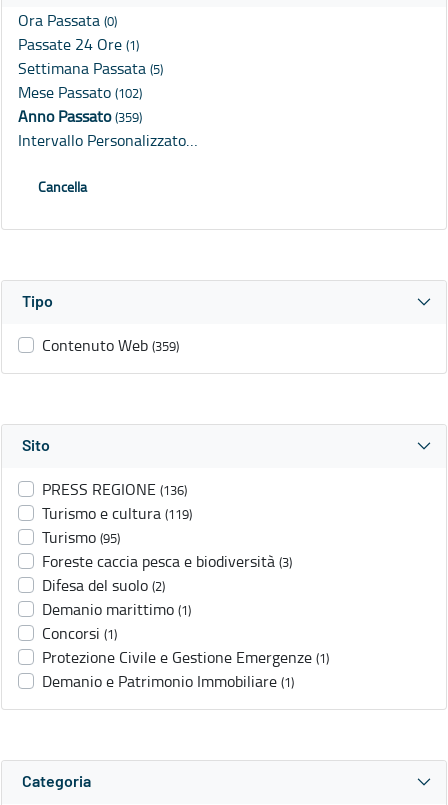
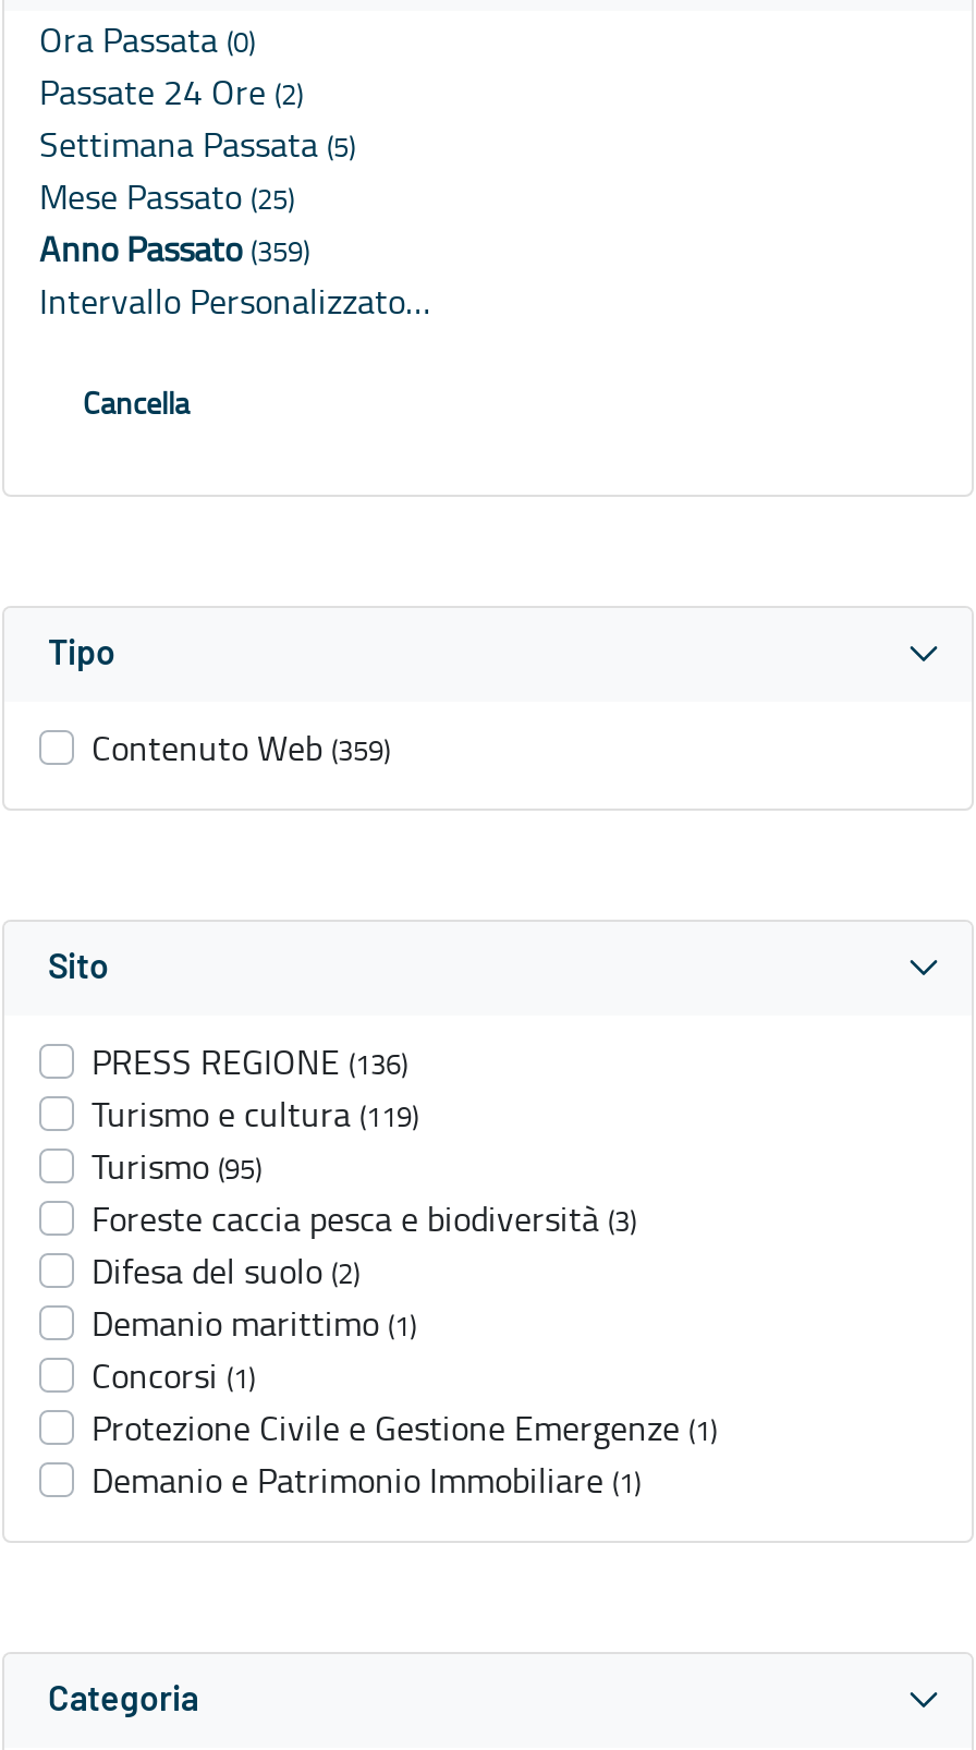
[18,33,139,55] Passate 24 Ore (1) -> [39,68,303,116] Passate 24 Ore (2)
[18,81,142,103] Mese Passato (102) -> [39,173,294,221] Mese Passato (25)

